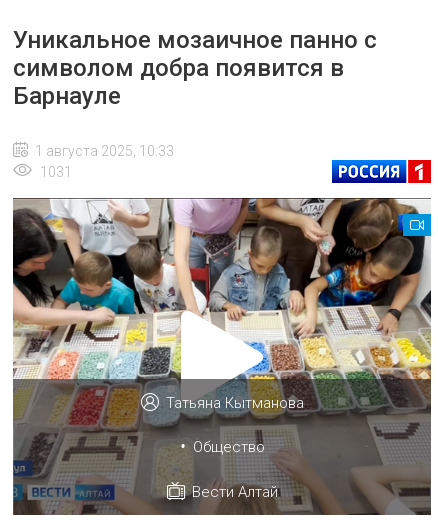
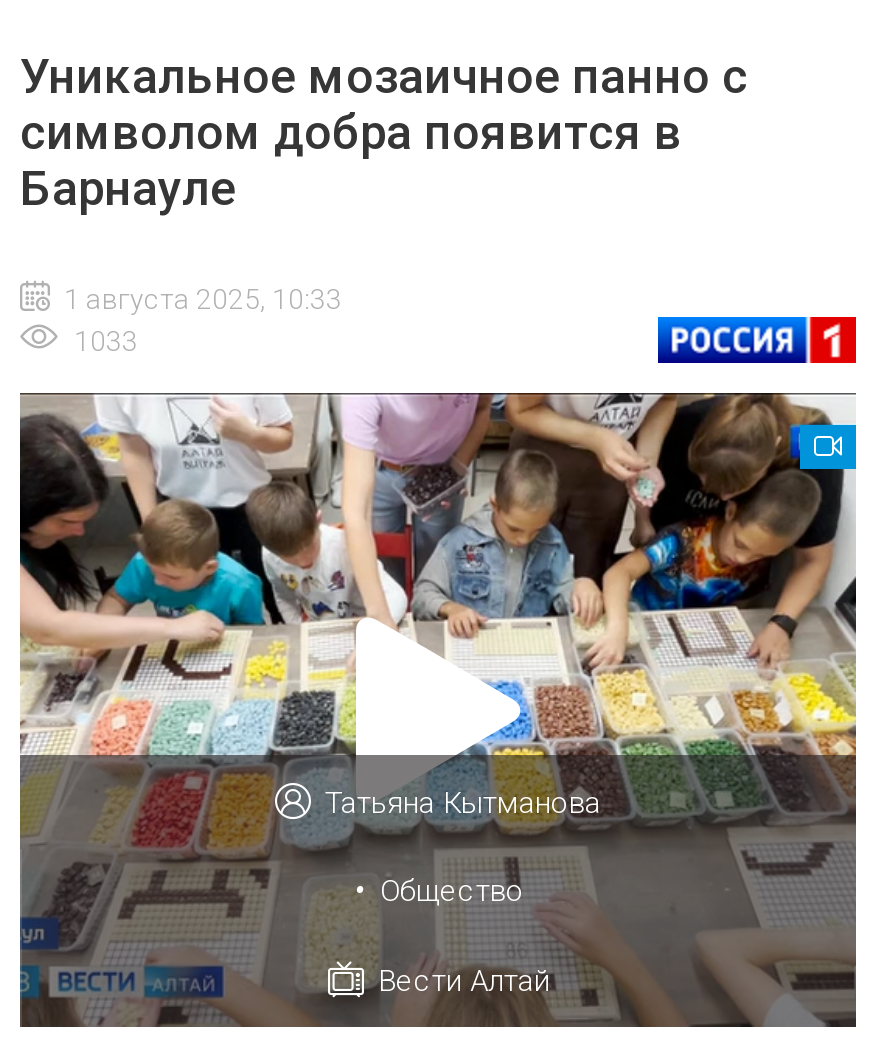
[37,164,72,180] 1031 -> [68,325,138,357] 1033

